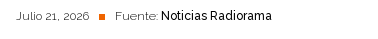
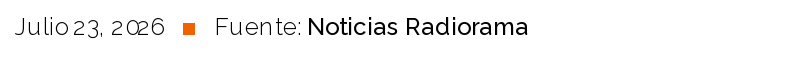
[16,9,272,23] Julio 21, 2026 Fuente: Noticias Radiorama -> [15,13,529,41] Julio 23, 2026 Fuente: Noticias Radiorama

